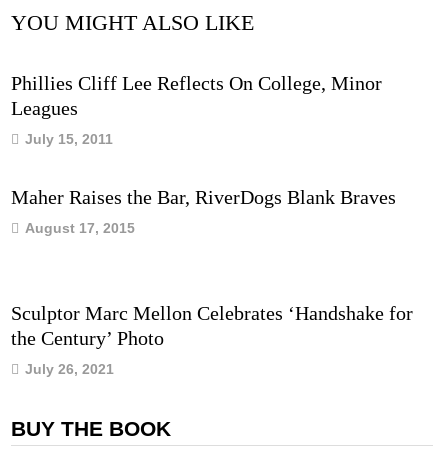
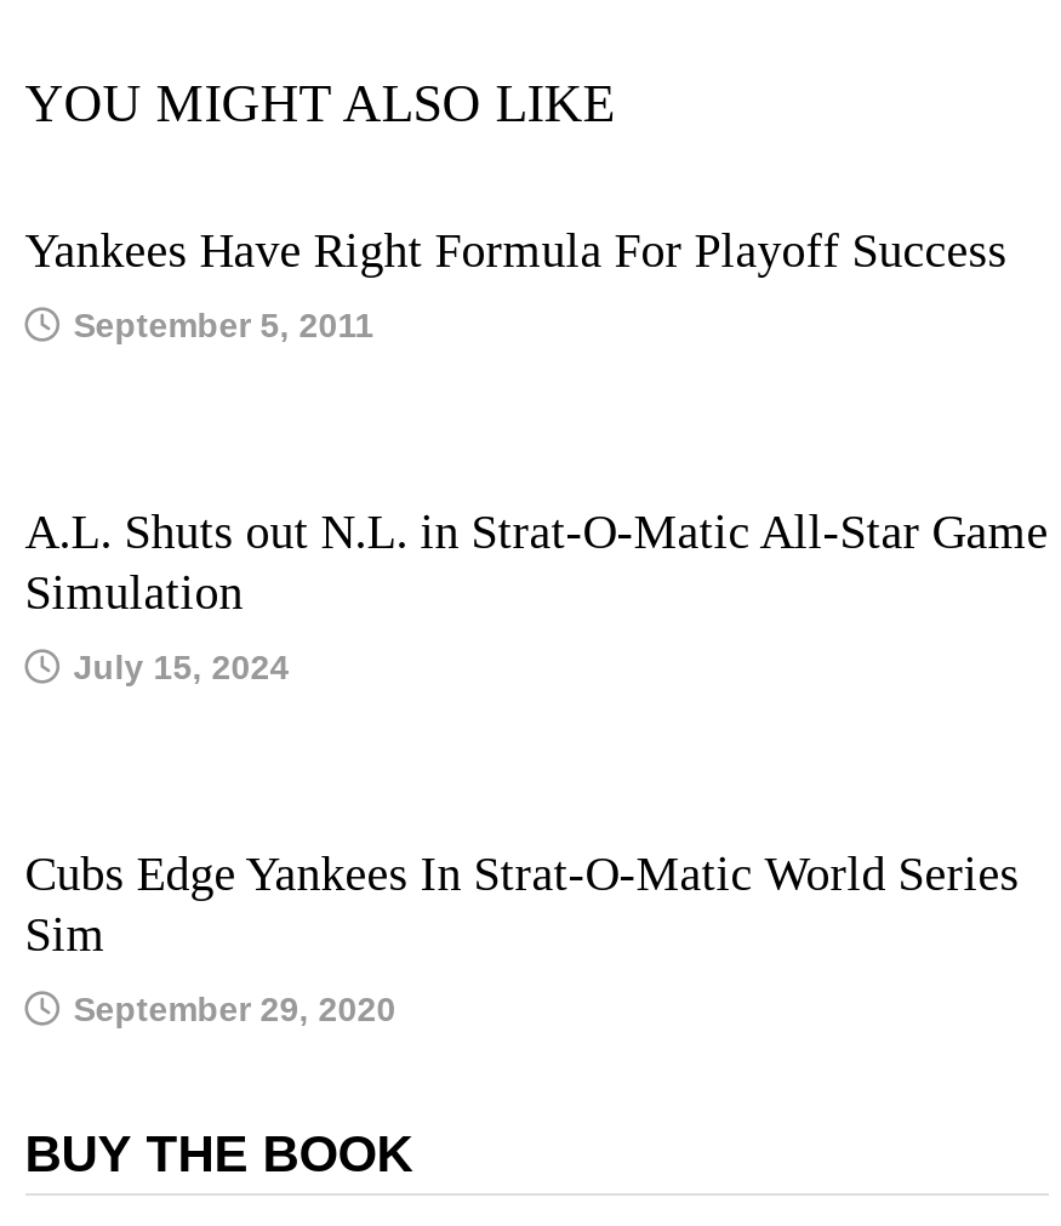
[11,72,382,119] Phillies Cliff Lee Reflects On College, Minor | Leagues -> [25,223,1007,276] Yankees Have Right Formula For Playoff Success
[25,131,113,147] July 15, 2011 -> [73,306,374,344] September 5, 2011
[11,186,396,208] Maher Raises the Bar, RiverDogs Blank Braves -> [25,504,1048,618] A.L. Shuts out N.L. in Strat-O-Matic All-Star Game | Simulation
[25,220,135,236] August 17, 2015 -> [73,648,289,686] July 15, 2024
[11,302,413,349] Sculptor Marc Mellon Celebrates ‘Handshake for | the Century’ Photo -> [25,846,1019,960] Cubs Edge Yankees In Strat-O-Matic World Series | Sim
[25,361,114,377] July 26, 2021 -> [73,990,396,1028] September 29, 2020

